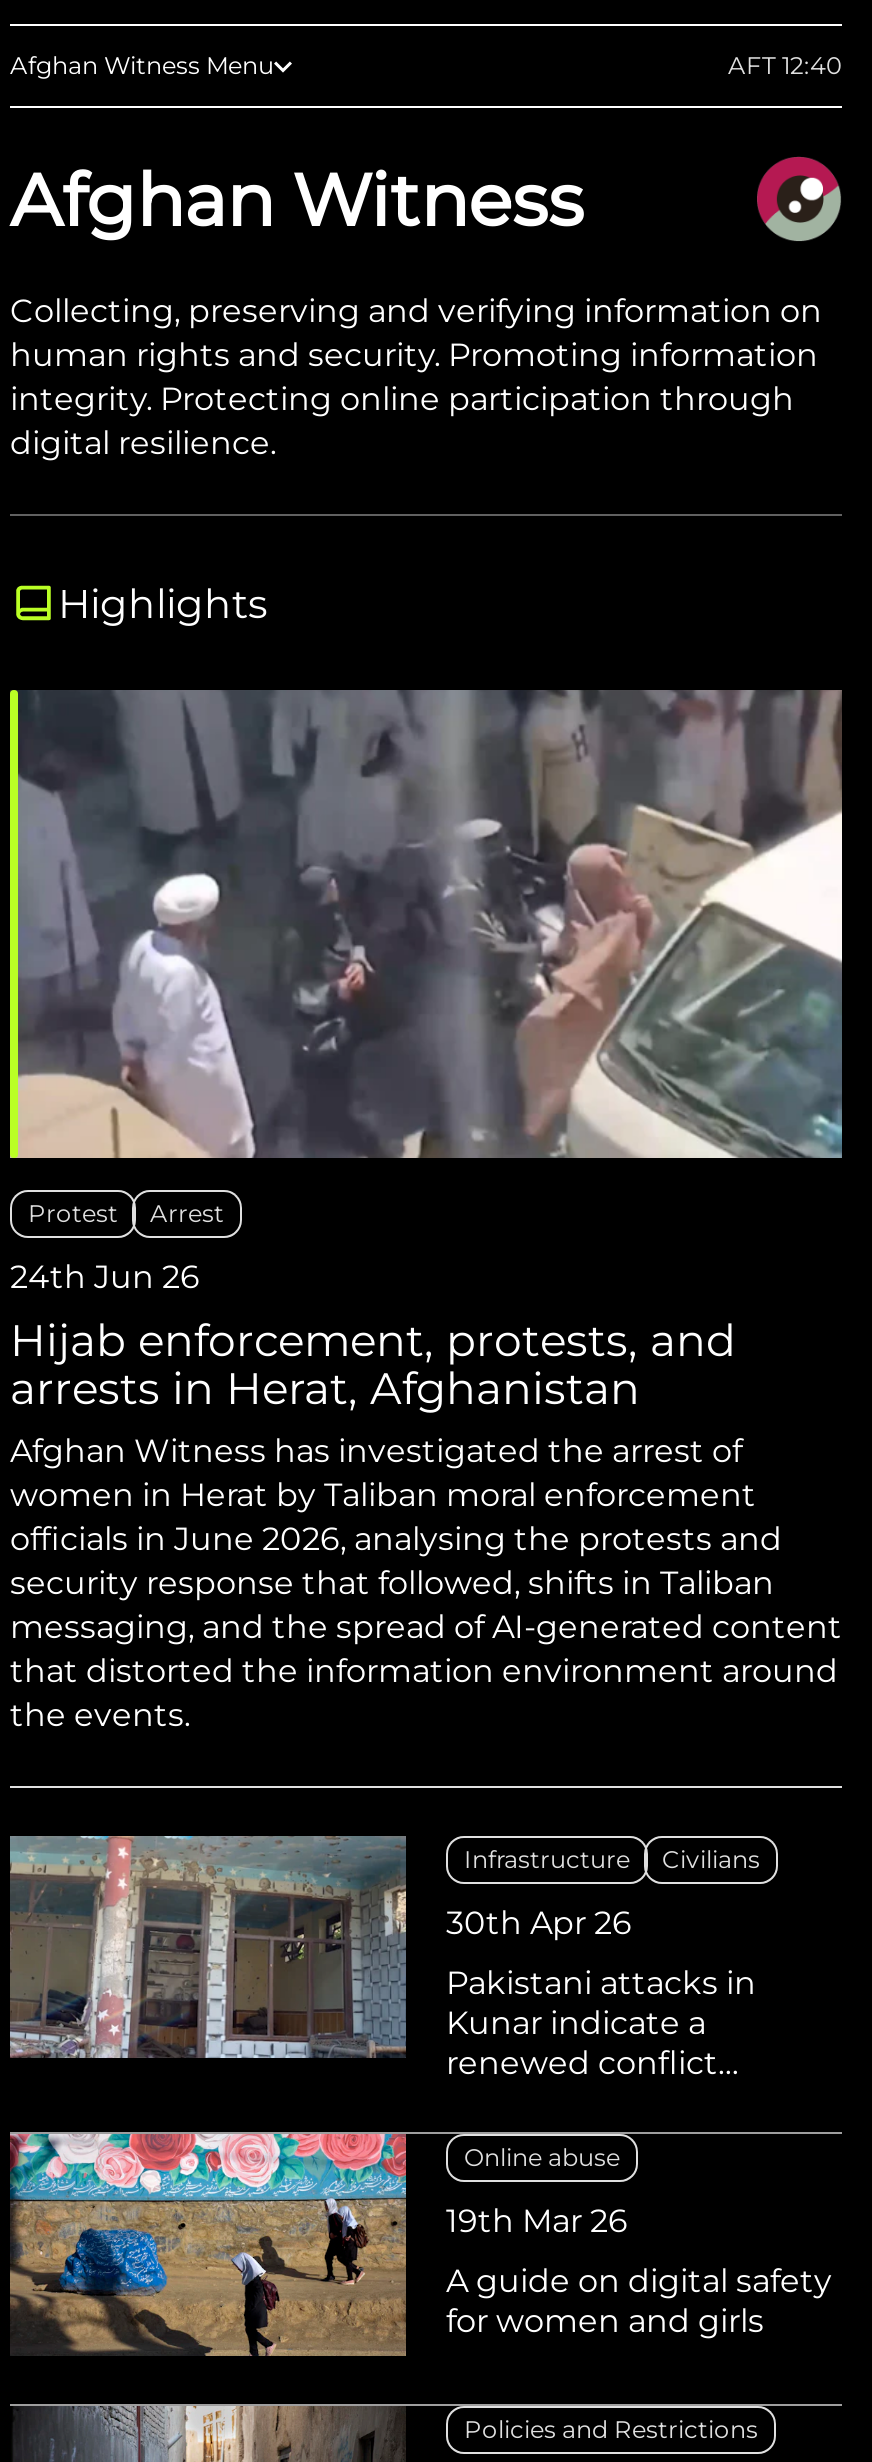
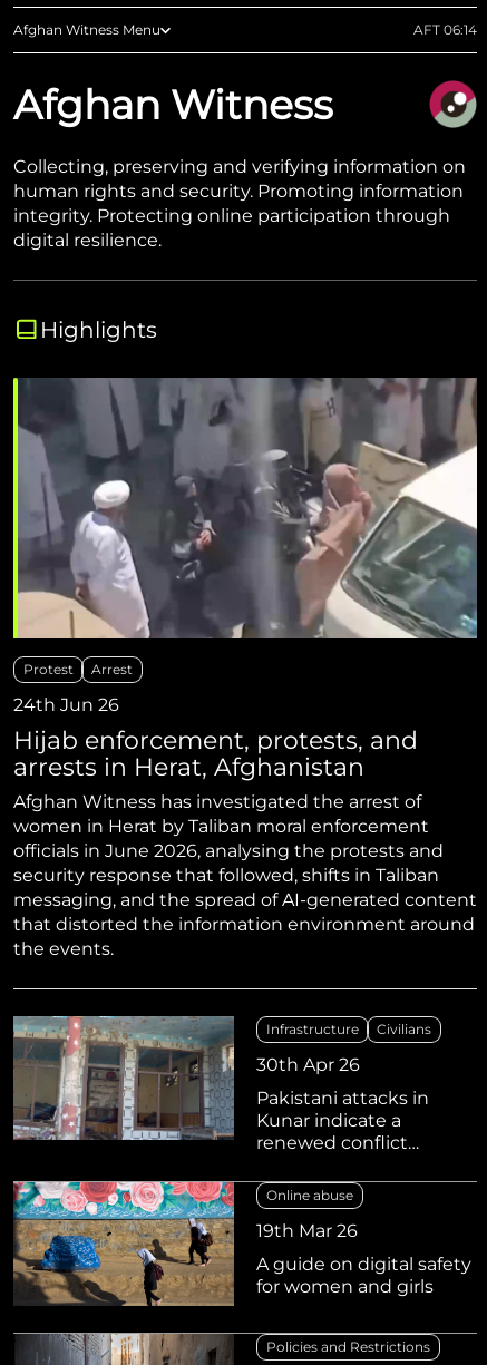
[728,50,842,80] AFT 12:40 -> [413,21,477,38] AFT 06:14

